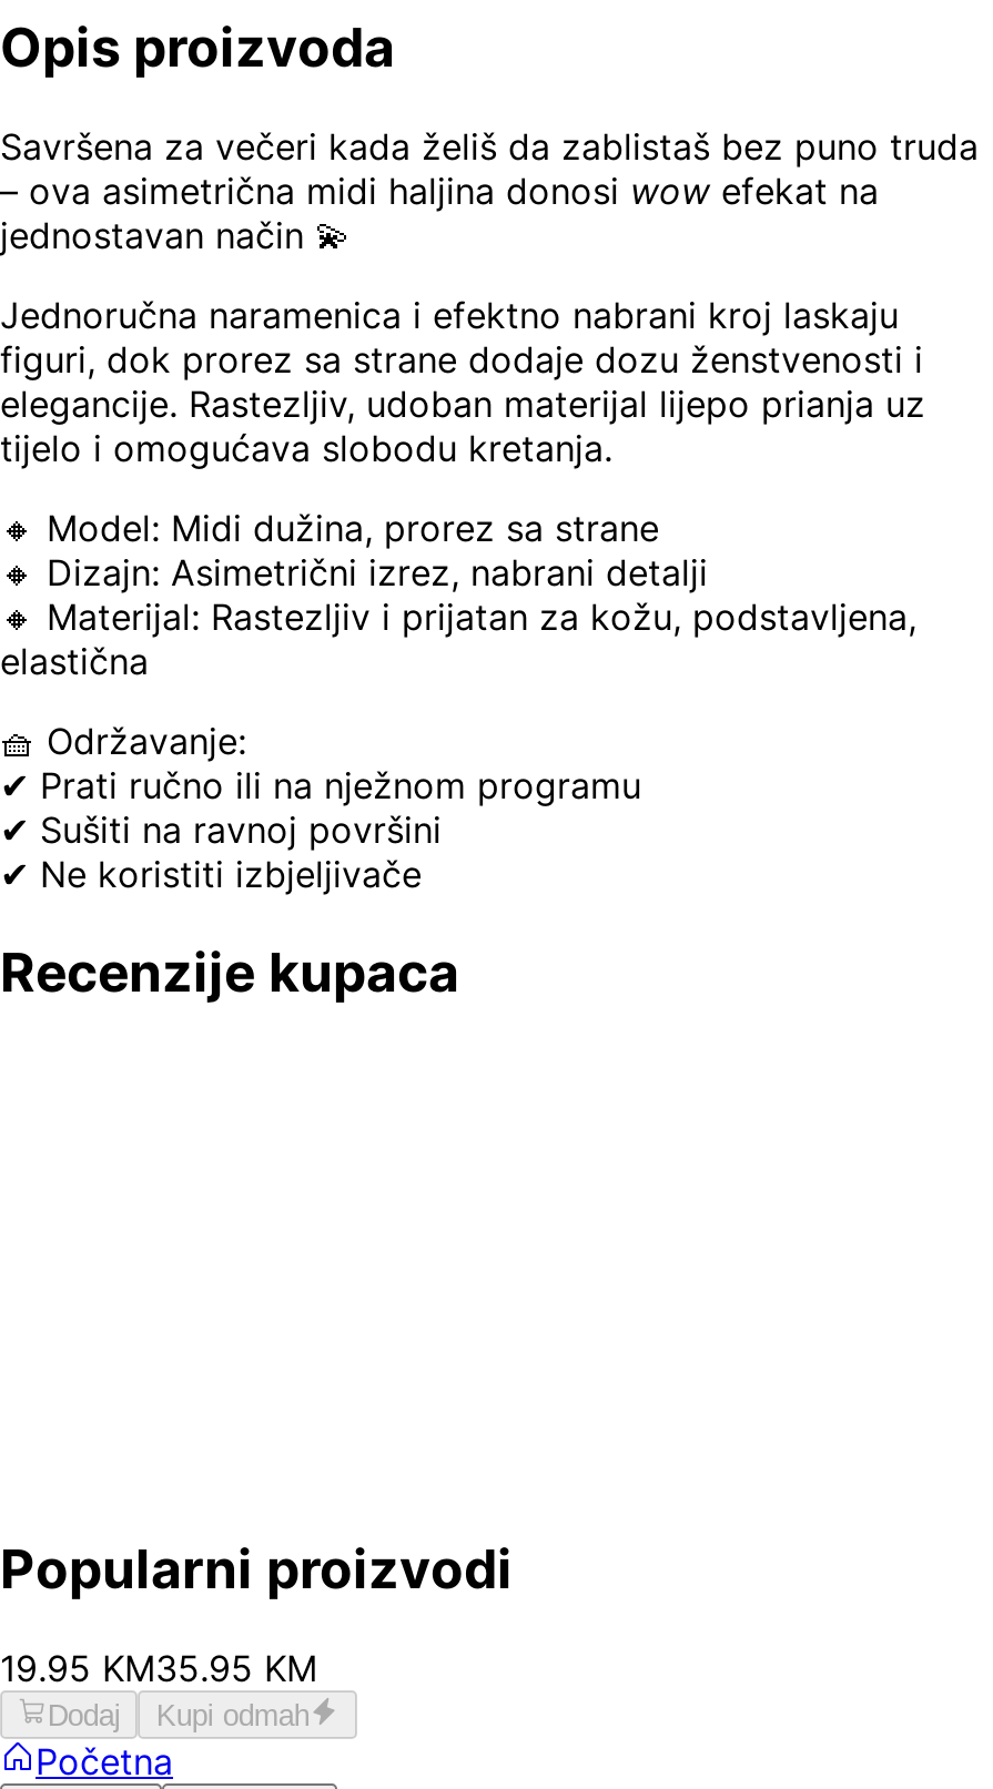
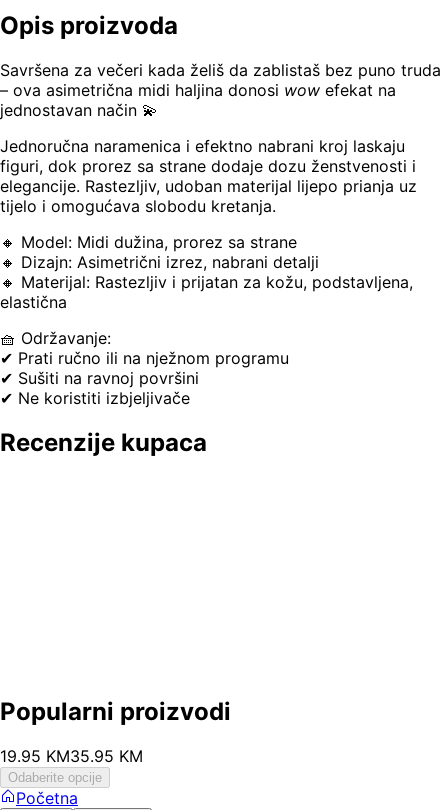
[47,1699,309,1732] Dodaj | Kupi odmah -> [8,770,102,785] Odaberite opcije

